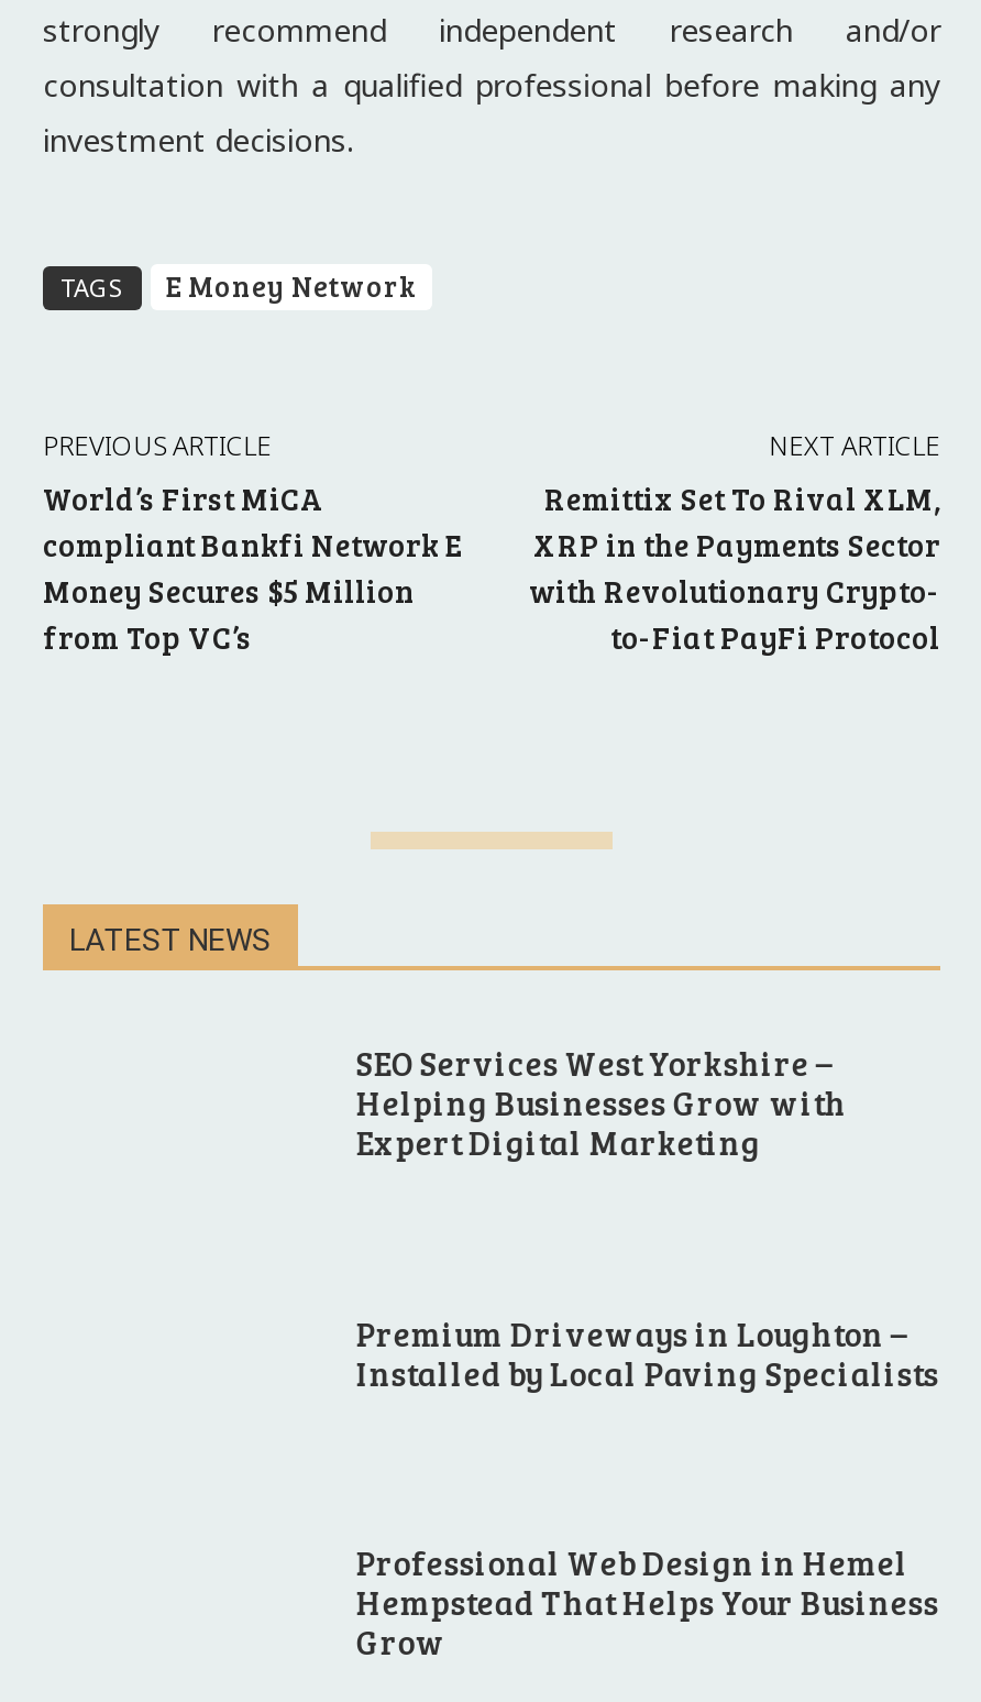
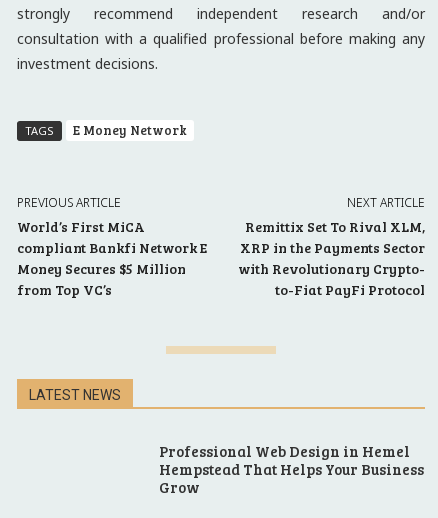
[356,1041,847,1164] SEO Services West Yorkshire – | Helping Businesses Grow with | Expert Digital Marketing -> none
[356,1311,939,1394] Premium Driveways in Loughton – | Installed by Local Paving Specialists -> none

